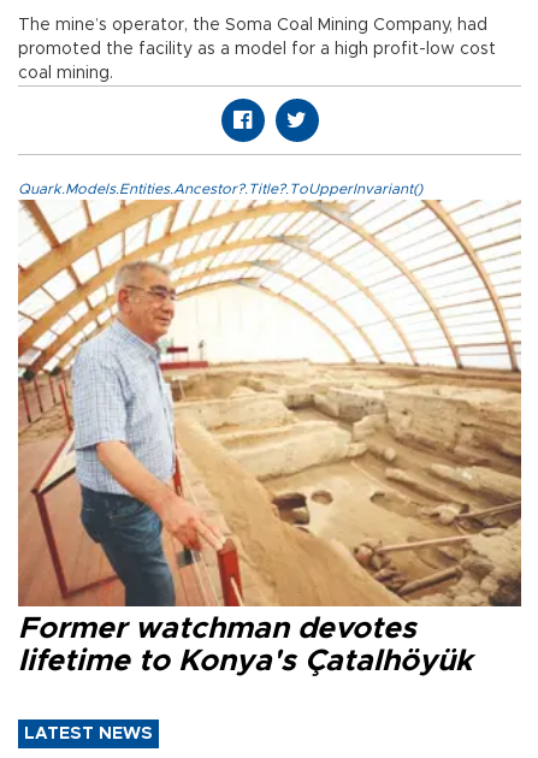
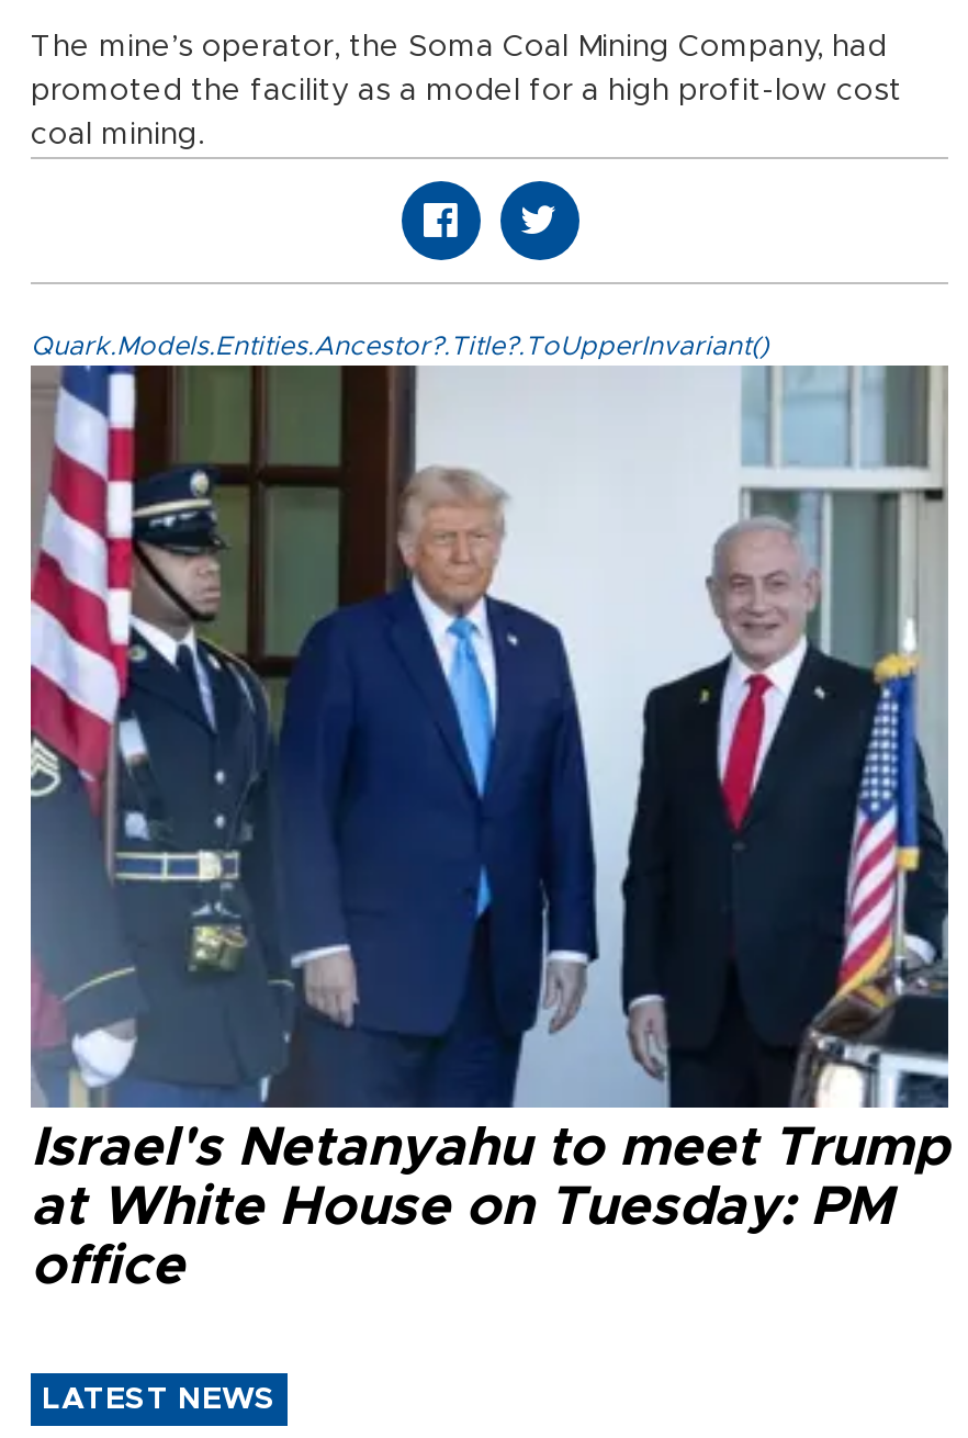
[17,200,522,676] [image] | Former watchman devotes | lifetime to Konya's Çatalhöyük -> [29,363,950,1293] [image] | Israel's Netanyahu to meet Trump | at White House on Tuesday: PM | office

